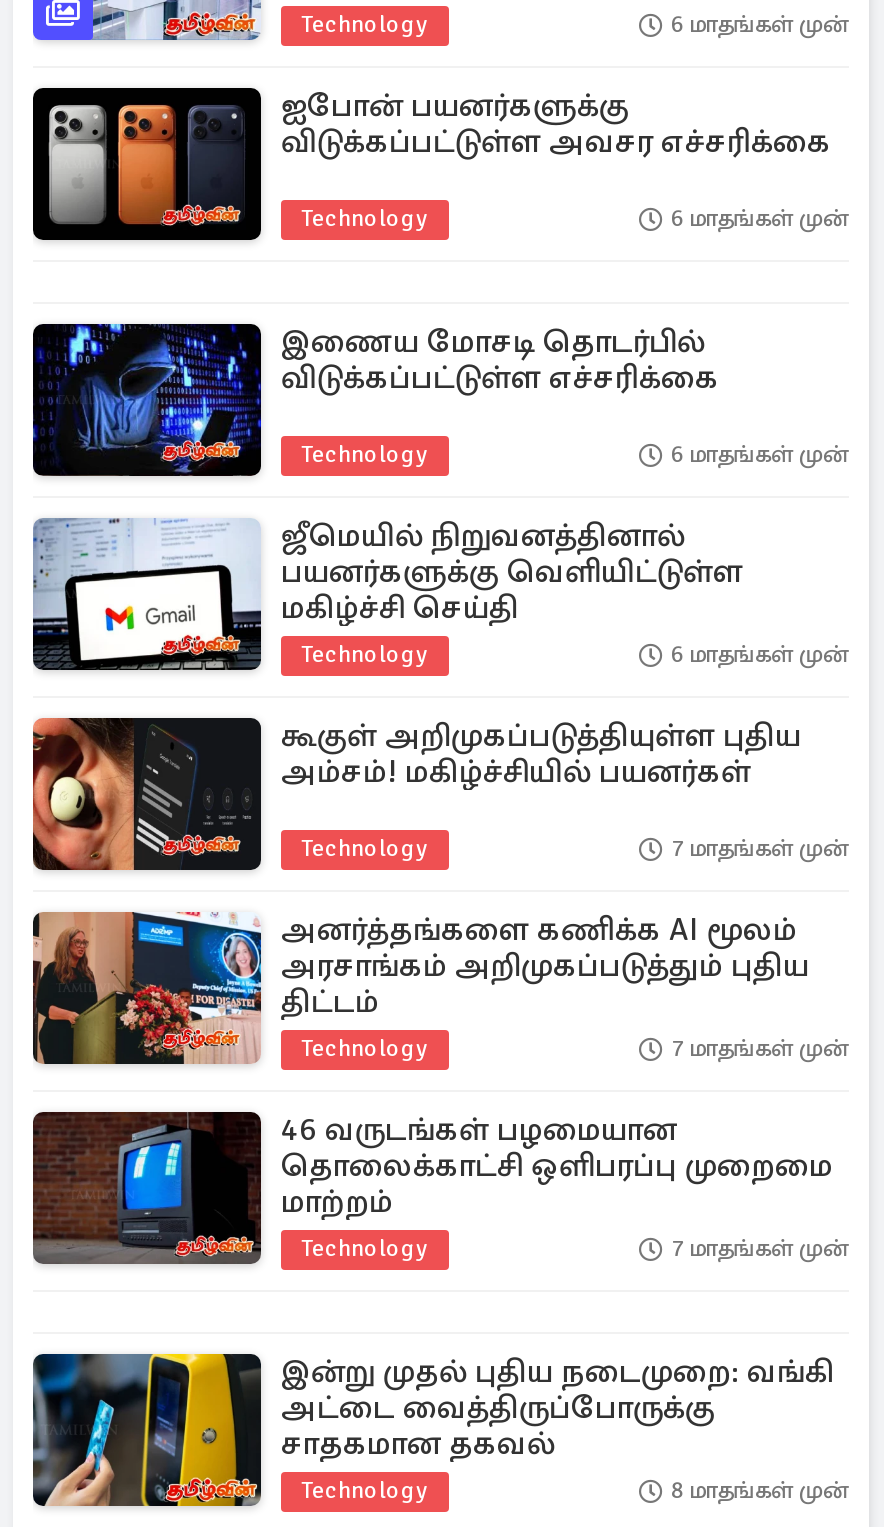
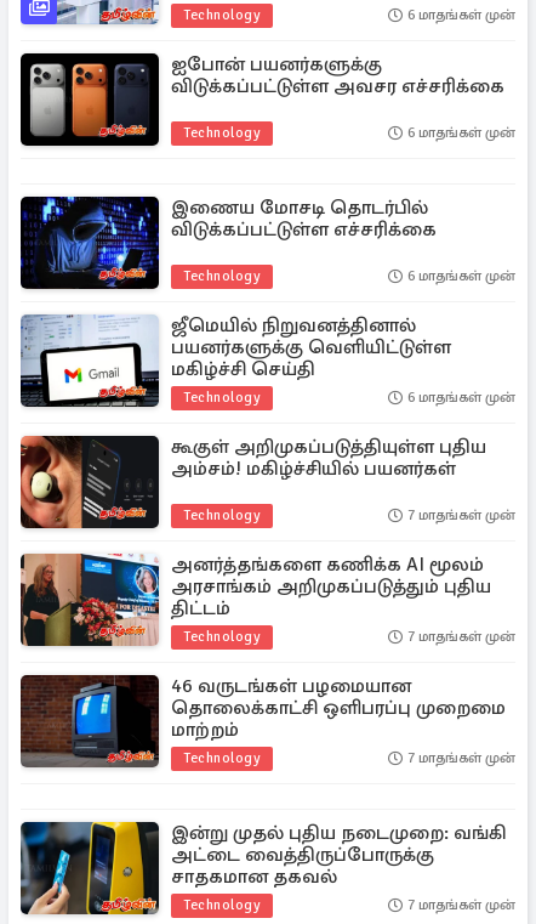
[671,1476,849,1506] 8 மாதங்கள் முன் -> [407,896,515,914] 7 மாதங்கள் முன்

